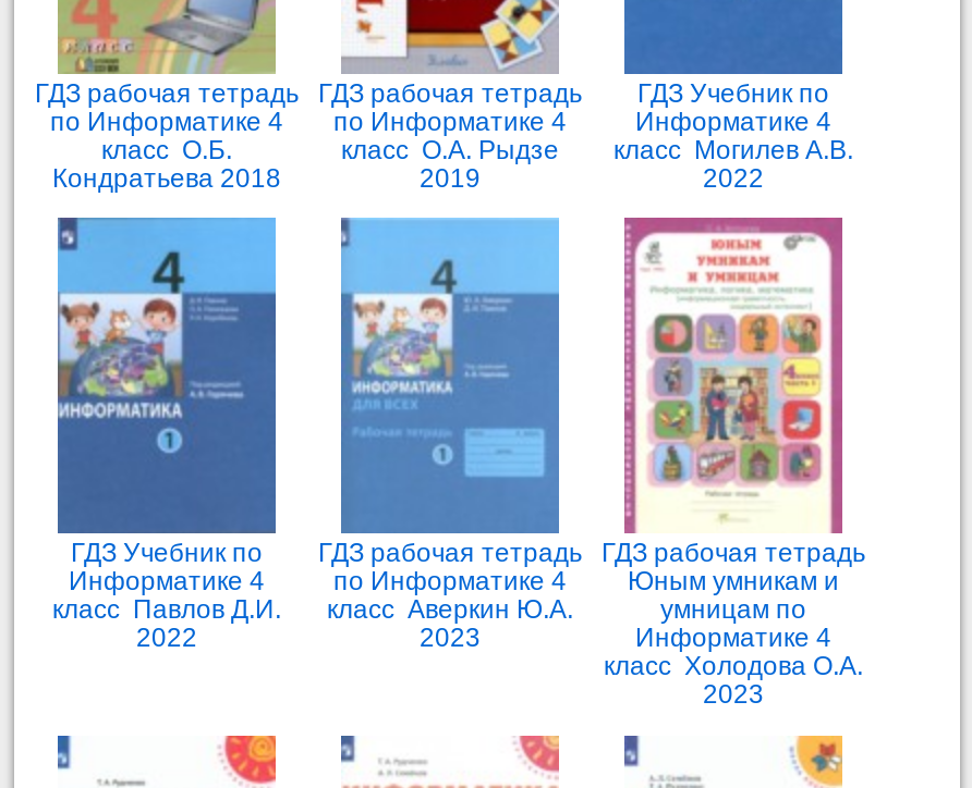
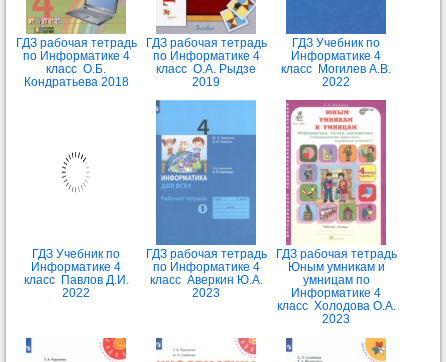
[56,216,278,535] [image] -> none

